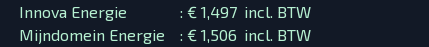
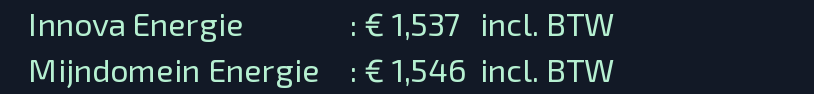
[180,2,311,21] : € 1,497 incl. BTW -> [350,4,614,42] : € 1,537 incl. BTW
[19,25,311,44] Mijndomein Energie : € 1,506 incl. BTW -> [28,50,614,88] Mijndomein Energie : € 1,546 incl. BTW

